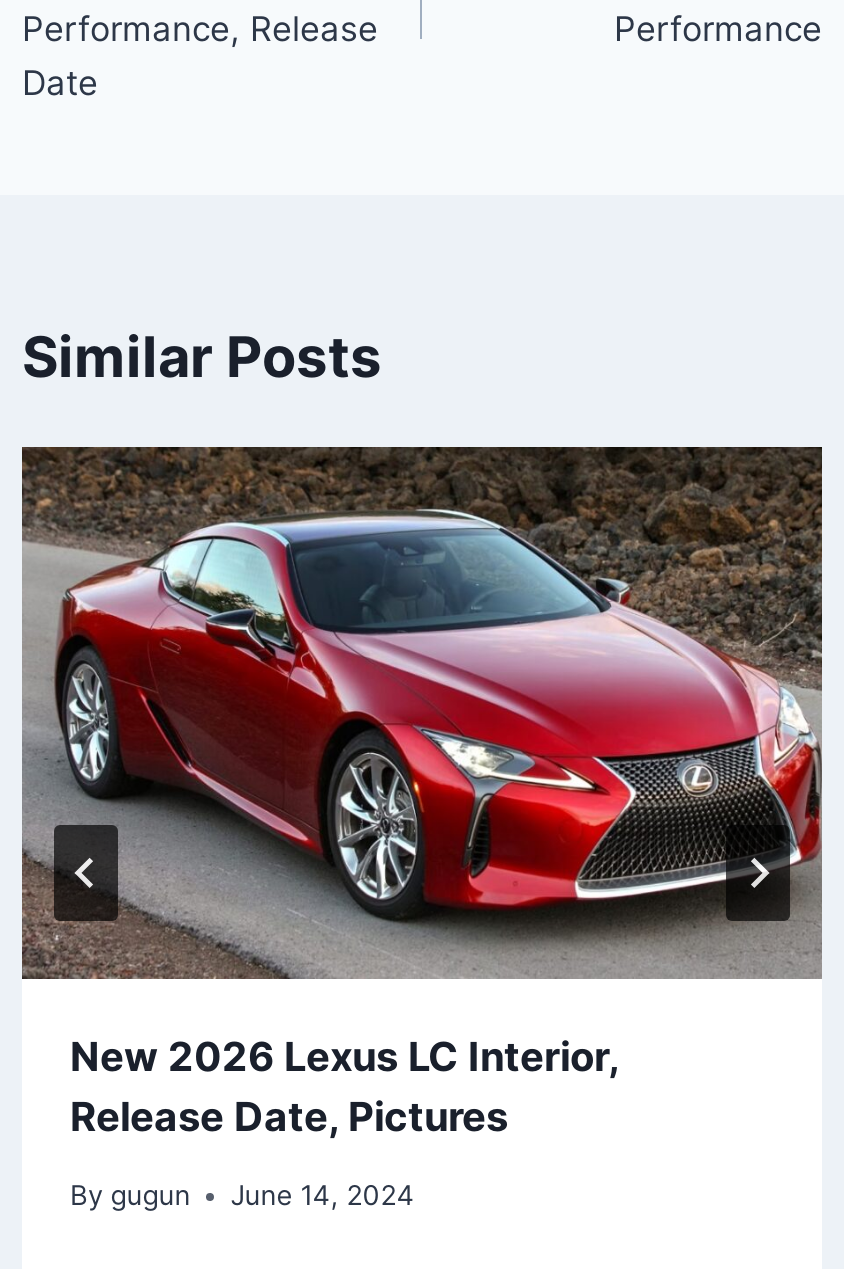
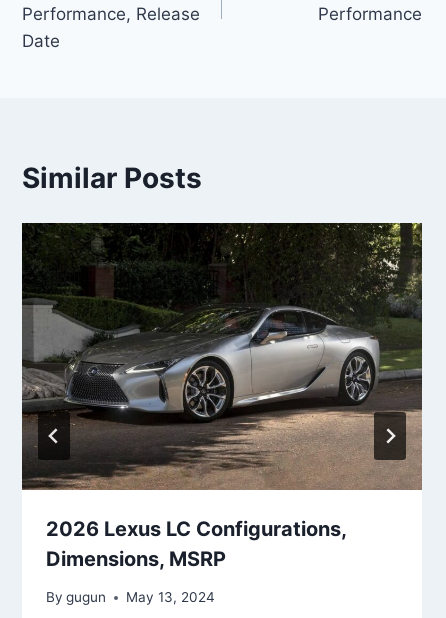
[20,446,822,1141] [image] | New 2026 Lexus LC Interior, | Release Date, Pictures -> [21,222,422,571] [image] | 2026 Lexus LC Configurations, | Dimensions, MSRP
[70,1179,414,1211] By gugun June 14, 2024 -> [46,589,215,605] By gugun May 13, 2024

